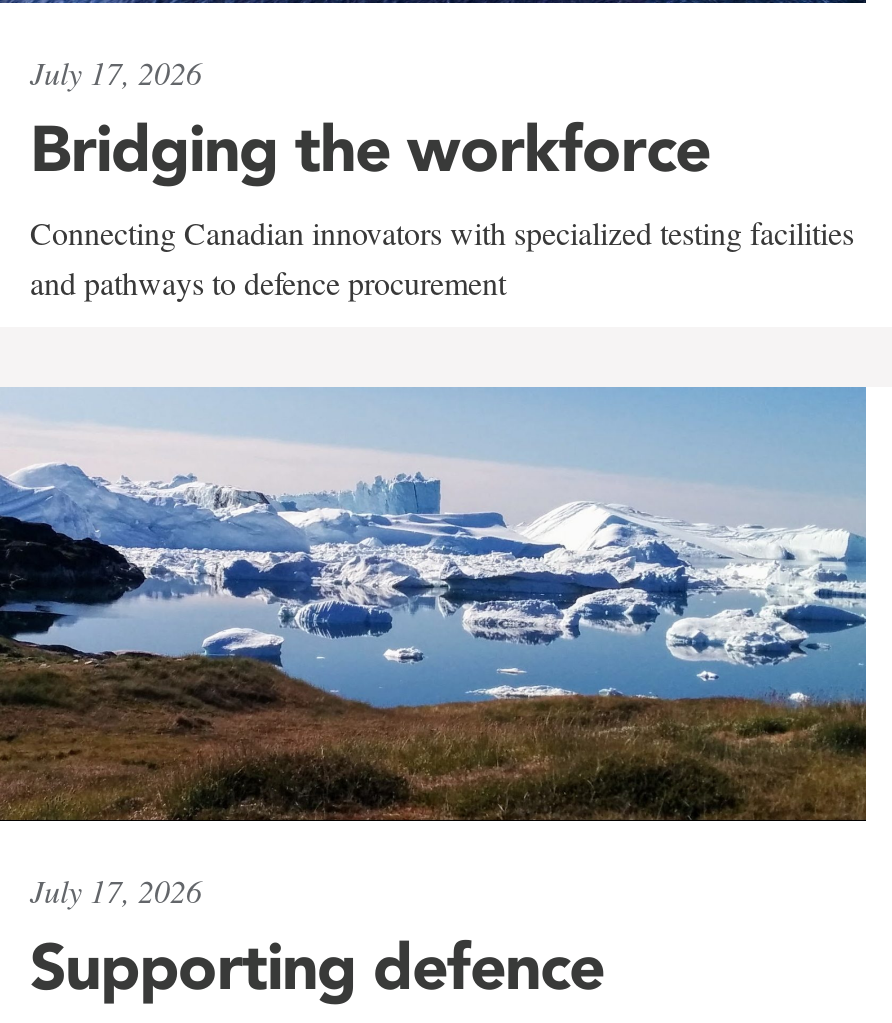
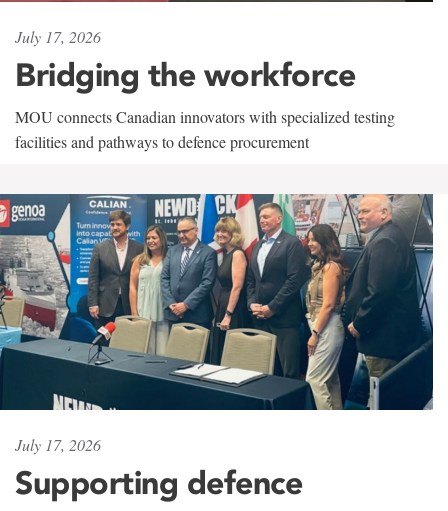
[30,212,854,304] Connecting Canadian innovators with specialized testing facilities | and pathways to defence procurement -> [15,106,395,152] MOU connects Canadian innovators with specialized testing | facilities and pathways to defence procurement
[6,386,868,824] [image] -> [3,193,434,410] [image]

